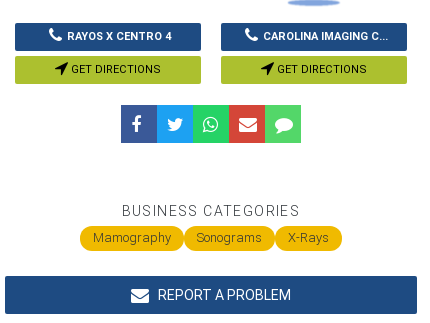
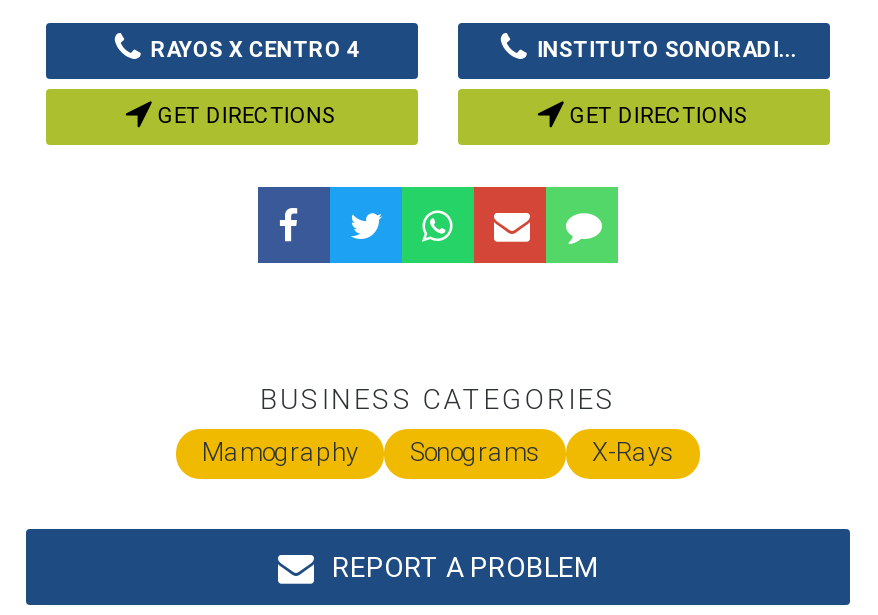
[263,29,388,42] CAROLINA IMAGING C... -> [537,36,797,62] INSTITUTO SONORADI...

